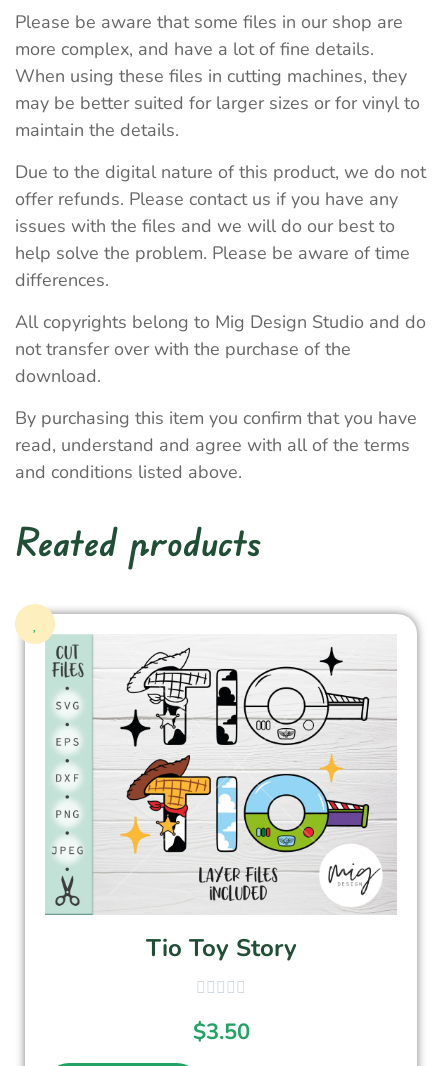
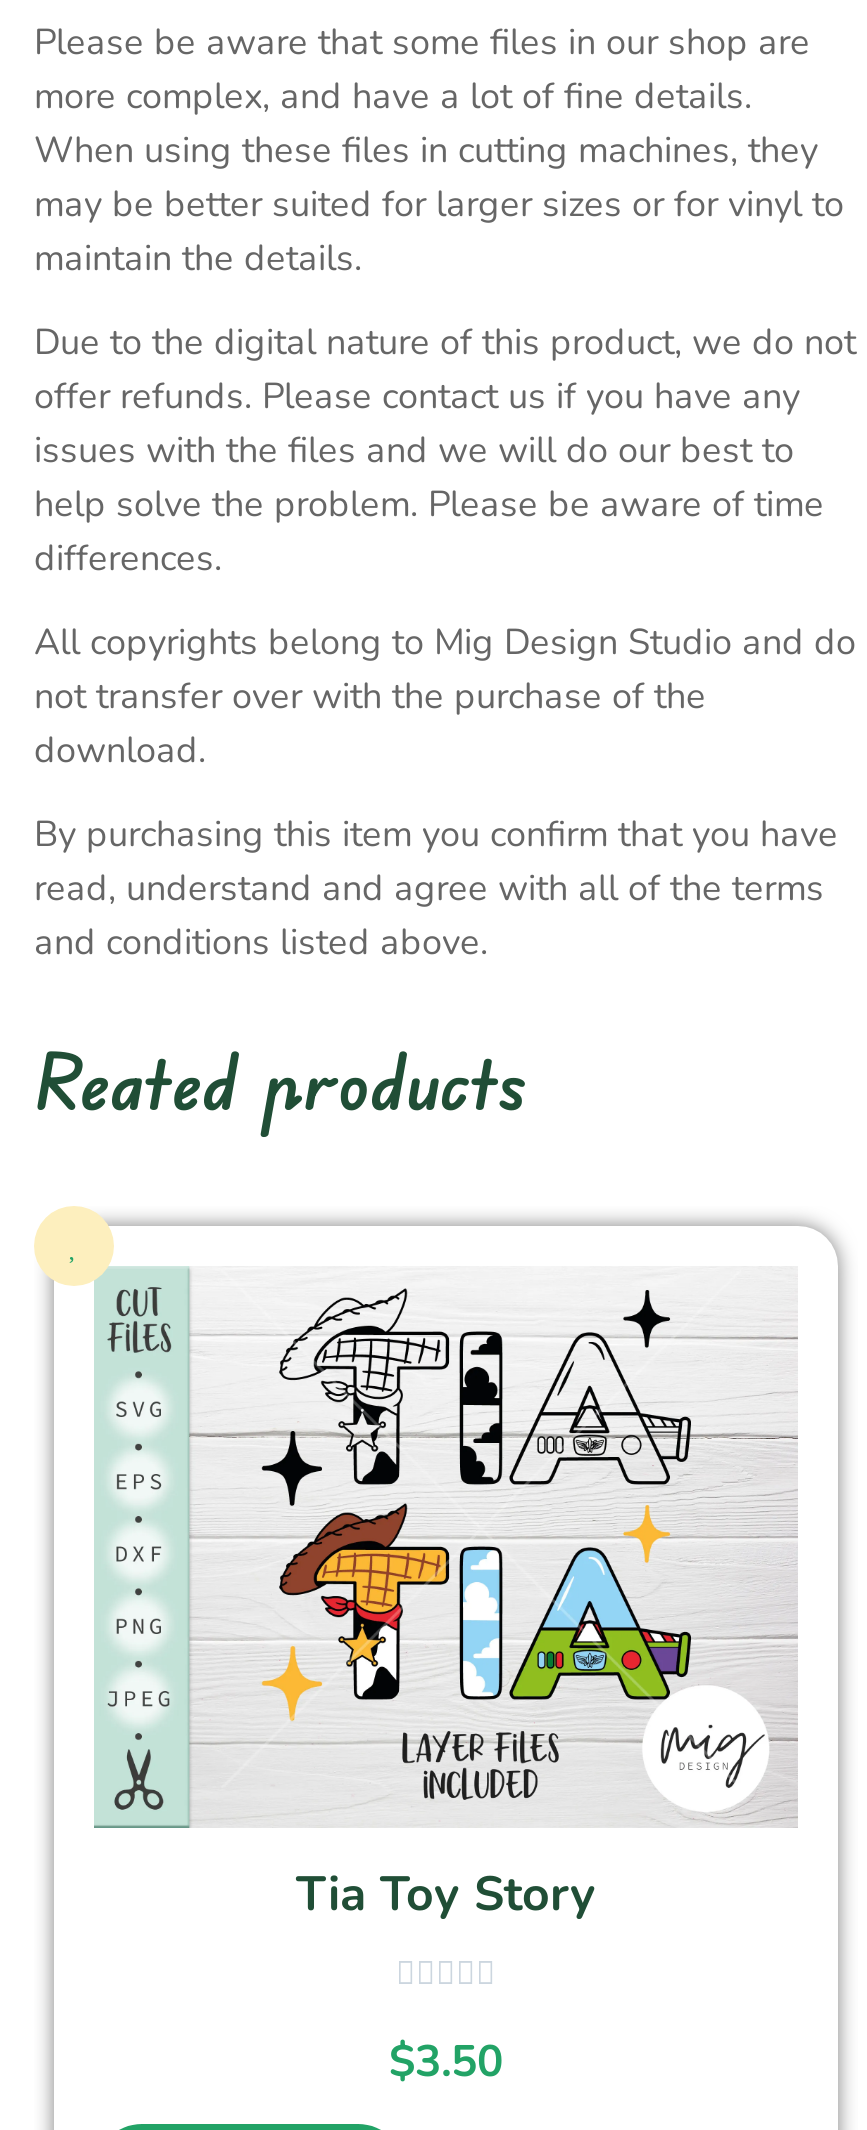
[119,646,370,860] [image] -> [246,1288,742,1722] [image]
[145,932,296,964] Tio Toy Story -> [296,1863,596,1927] Tia Toy Story

